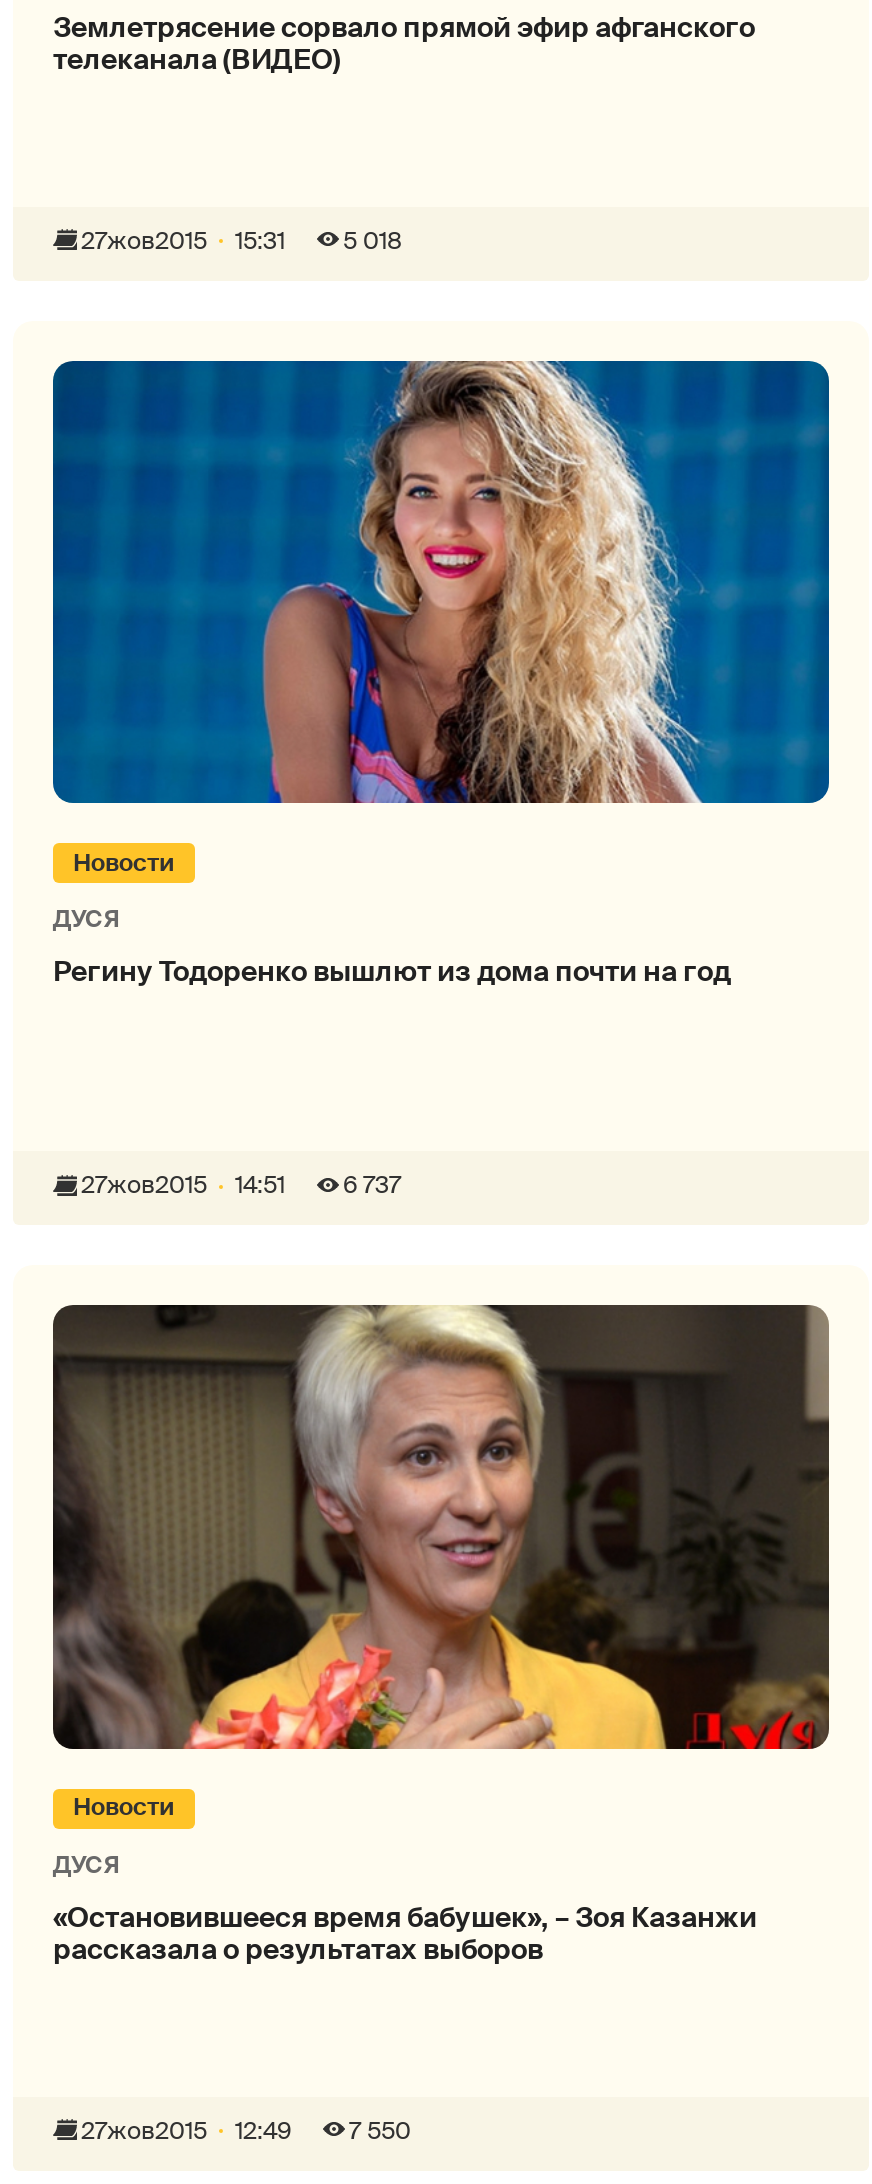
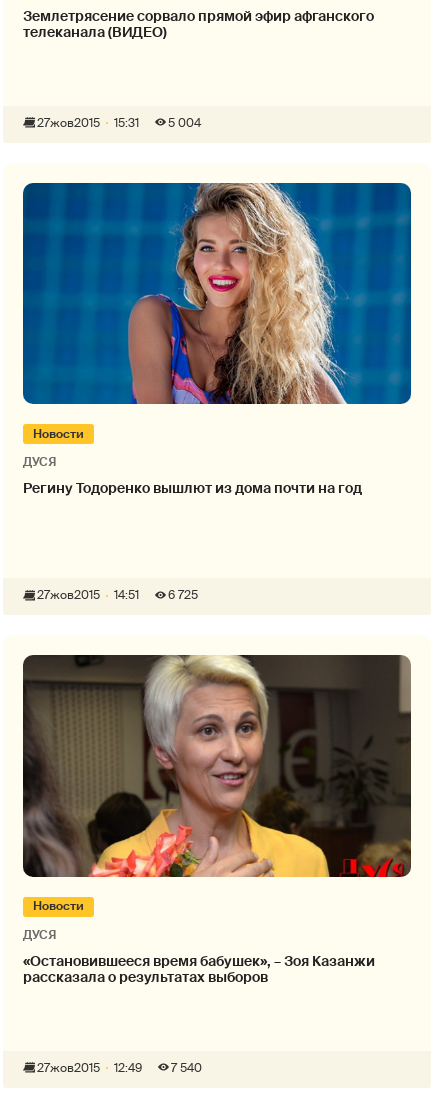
[343,224,403,256] 5 018 -> [168,115,201,131] 5 004
[81,1169,401,1201] 27жов2015 14:51 6 737 -> [37,587,198,603] 27жов2015 14:51 6 725
[349,2114,411,2146] 7 550 -> [171,1060,202,1076] 7 540

